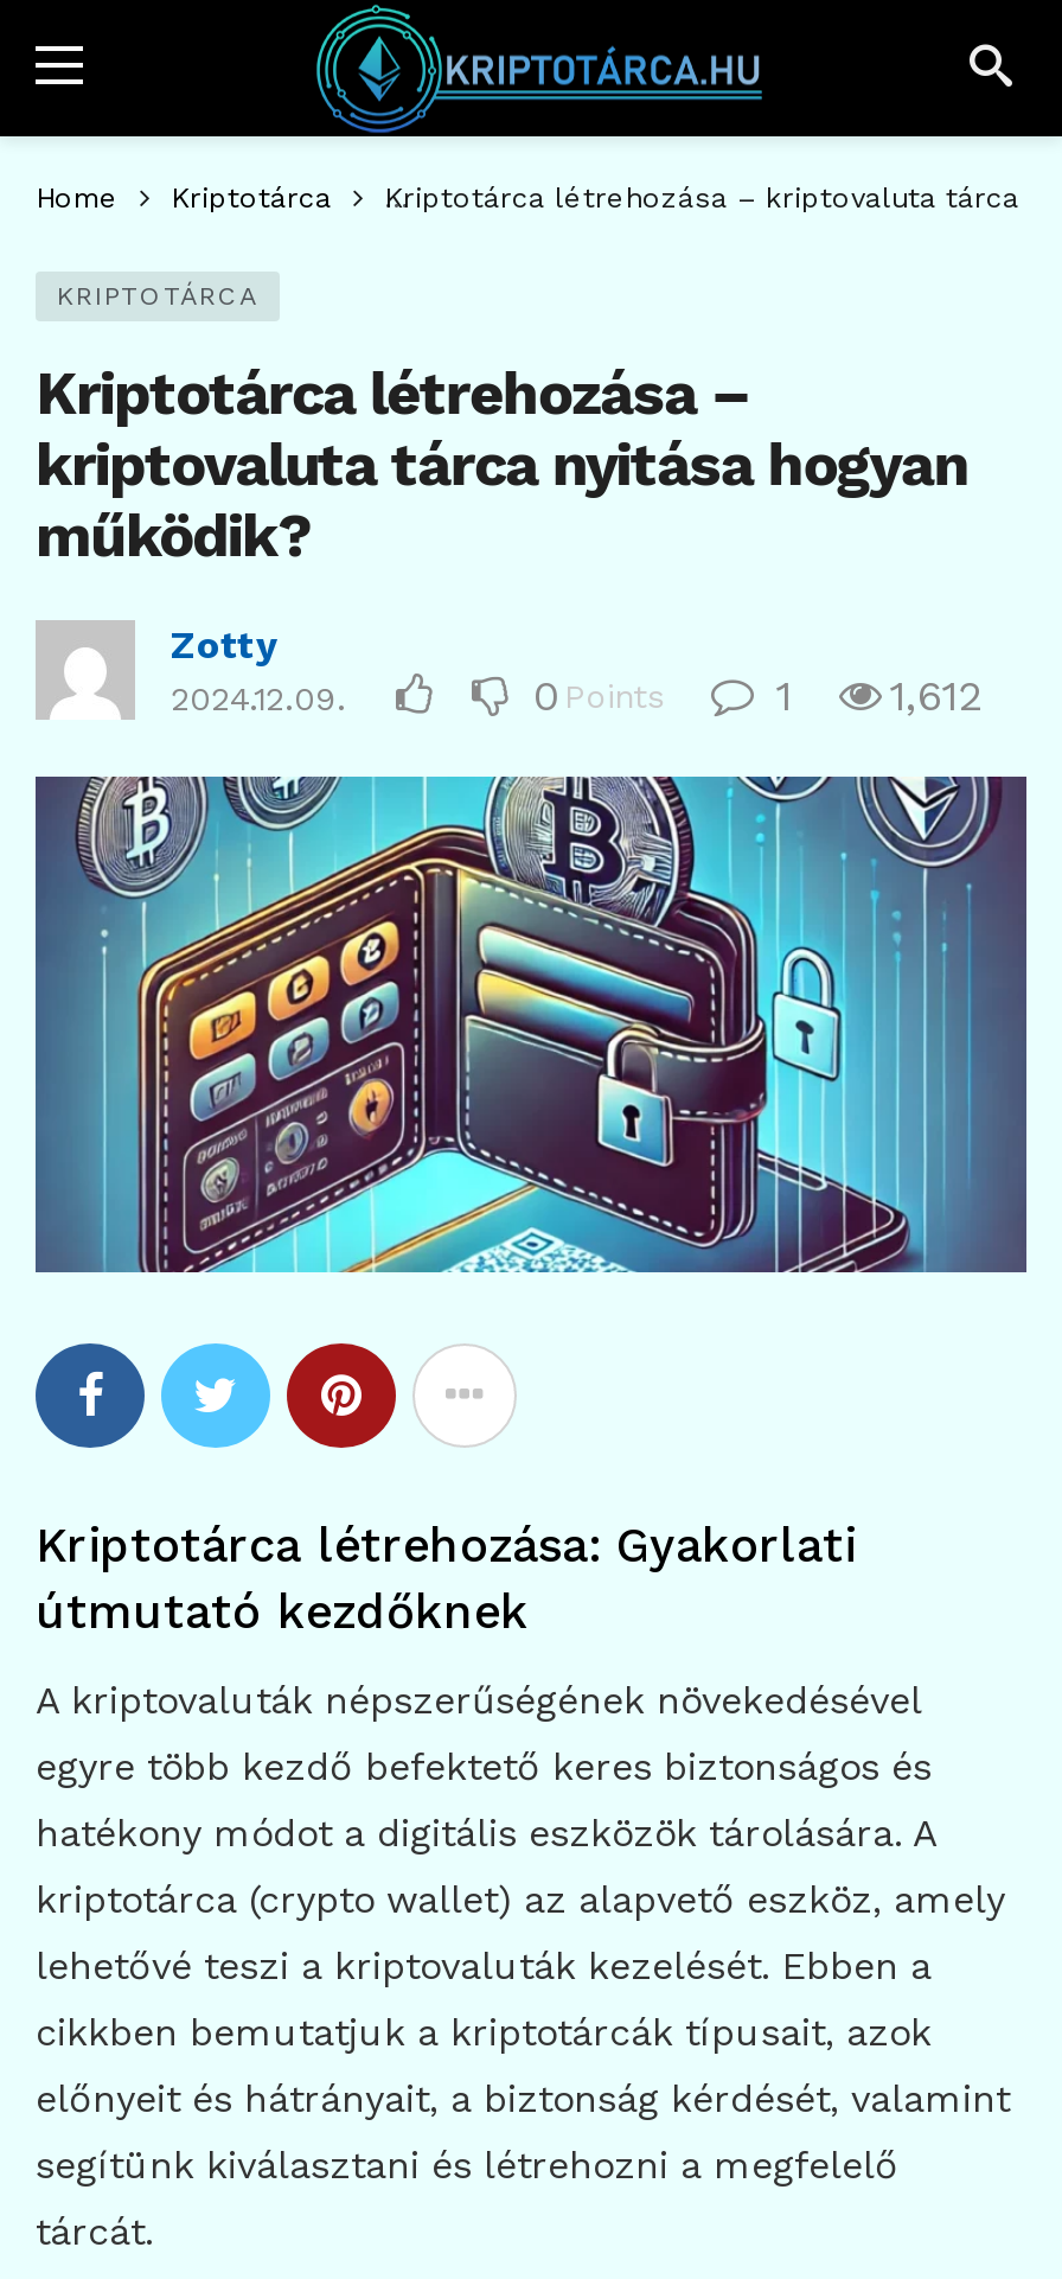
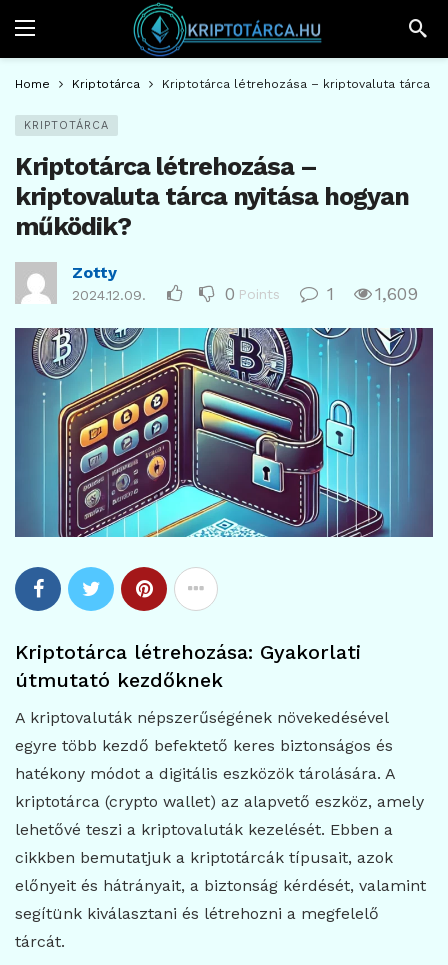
[775,670,981,720] 1 1,612 -> [327,283,418,304] 1 1,609

